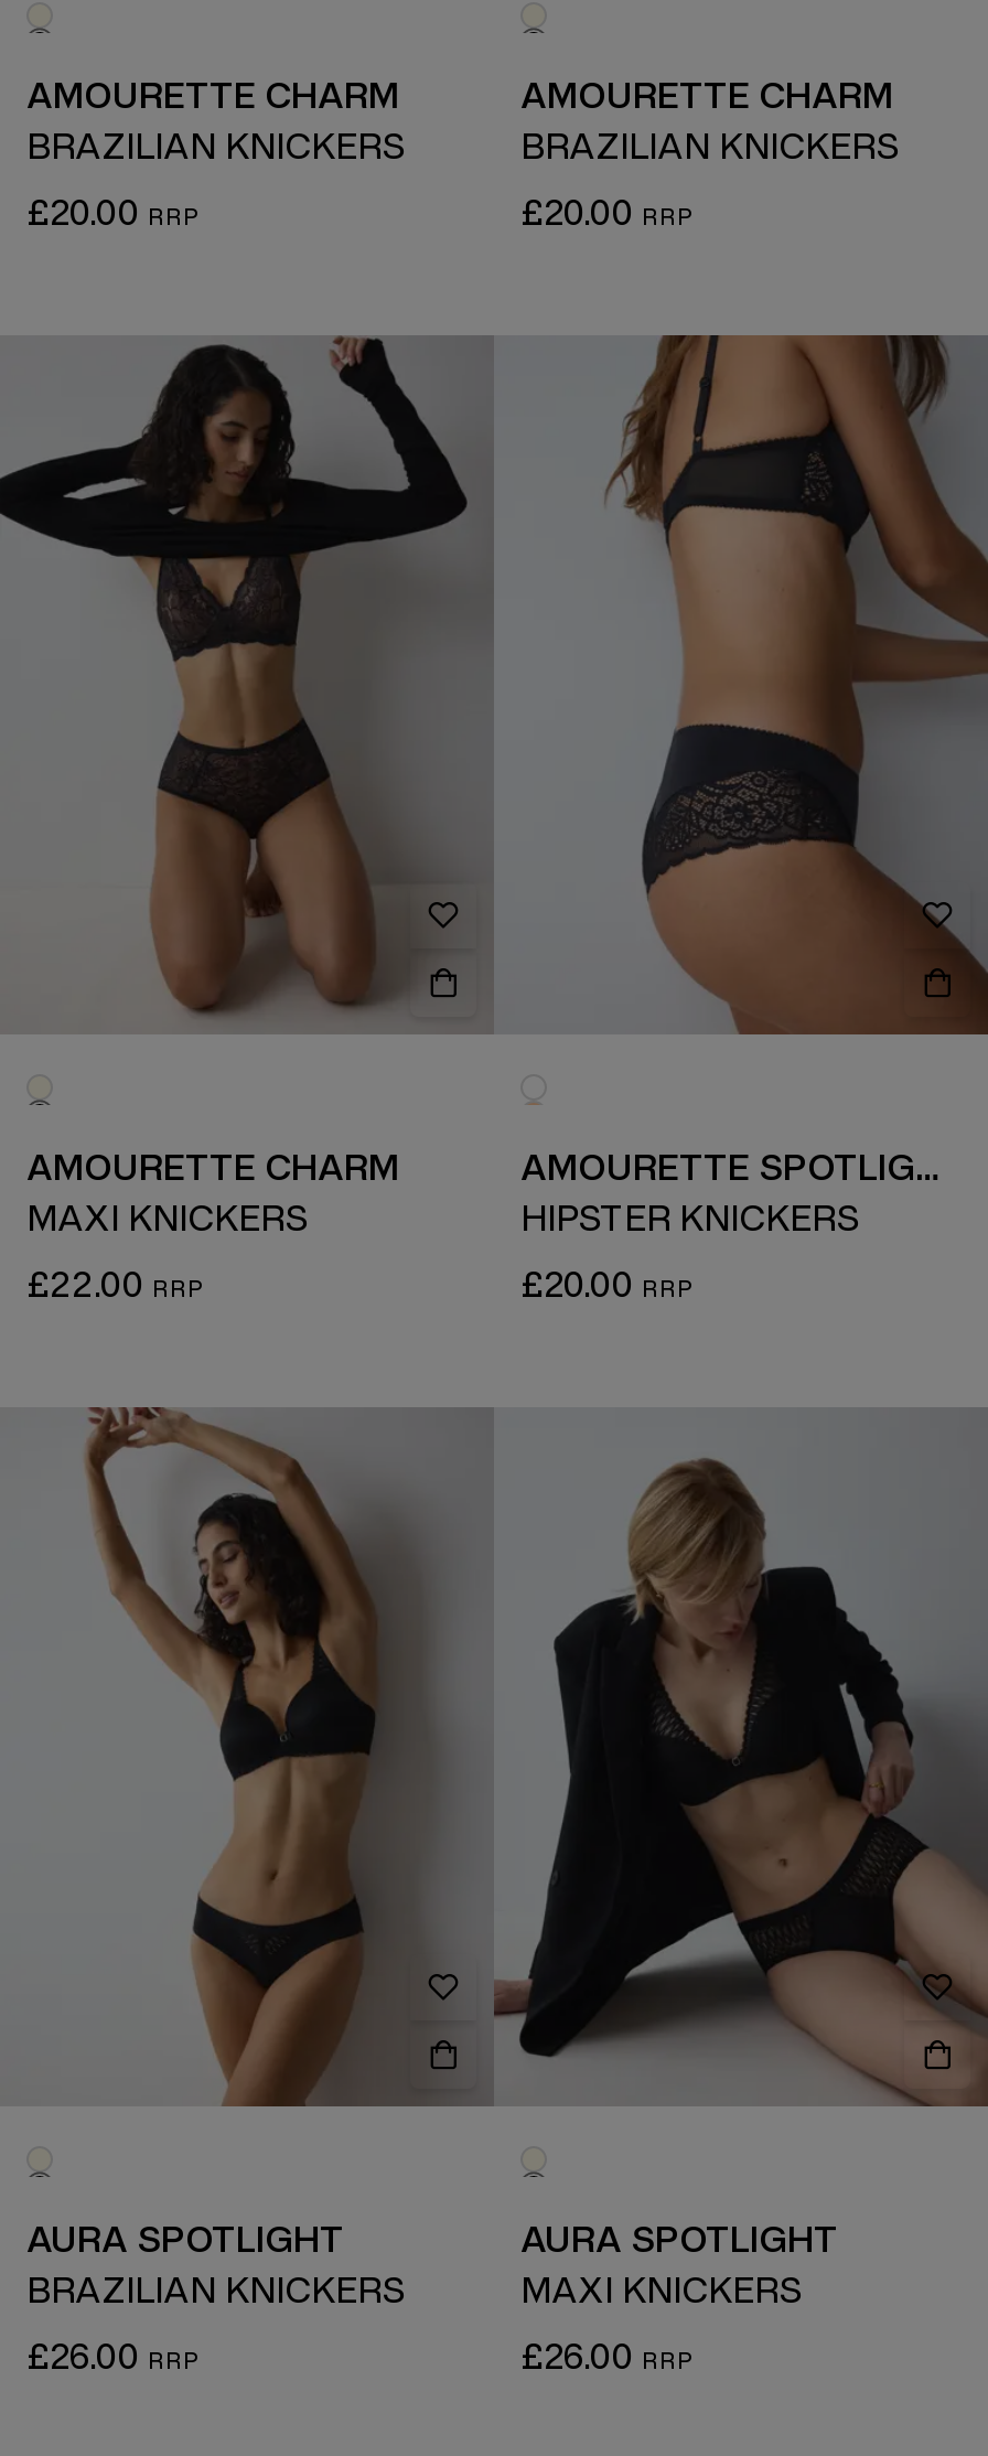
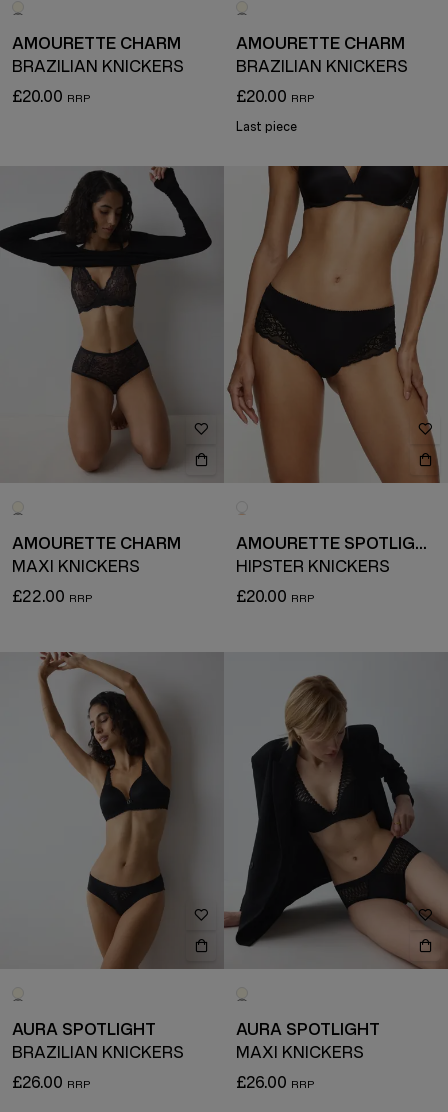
none -> [236,120,297,134] Last piece
[507,333,981,1037] [image] -> [226,165,445,484] [image]

